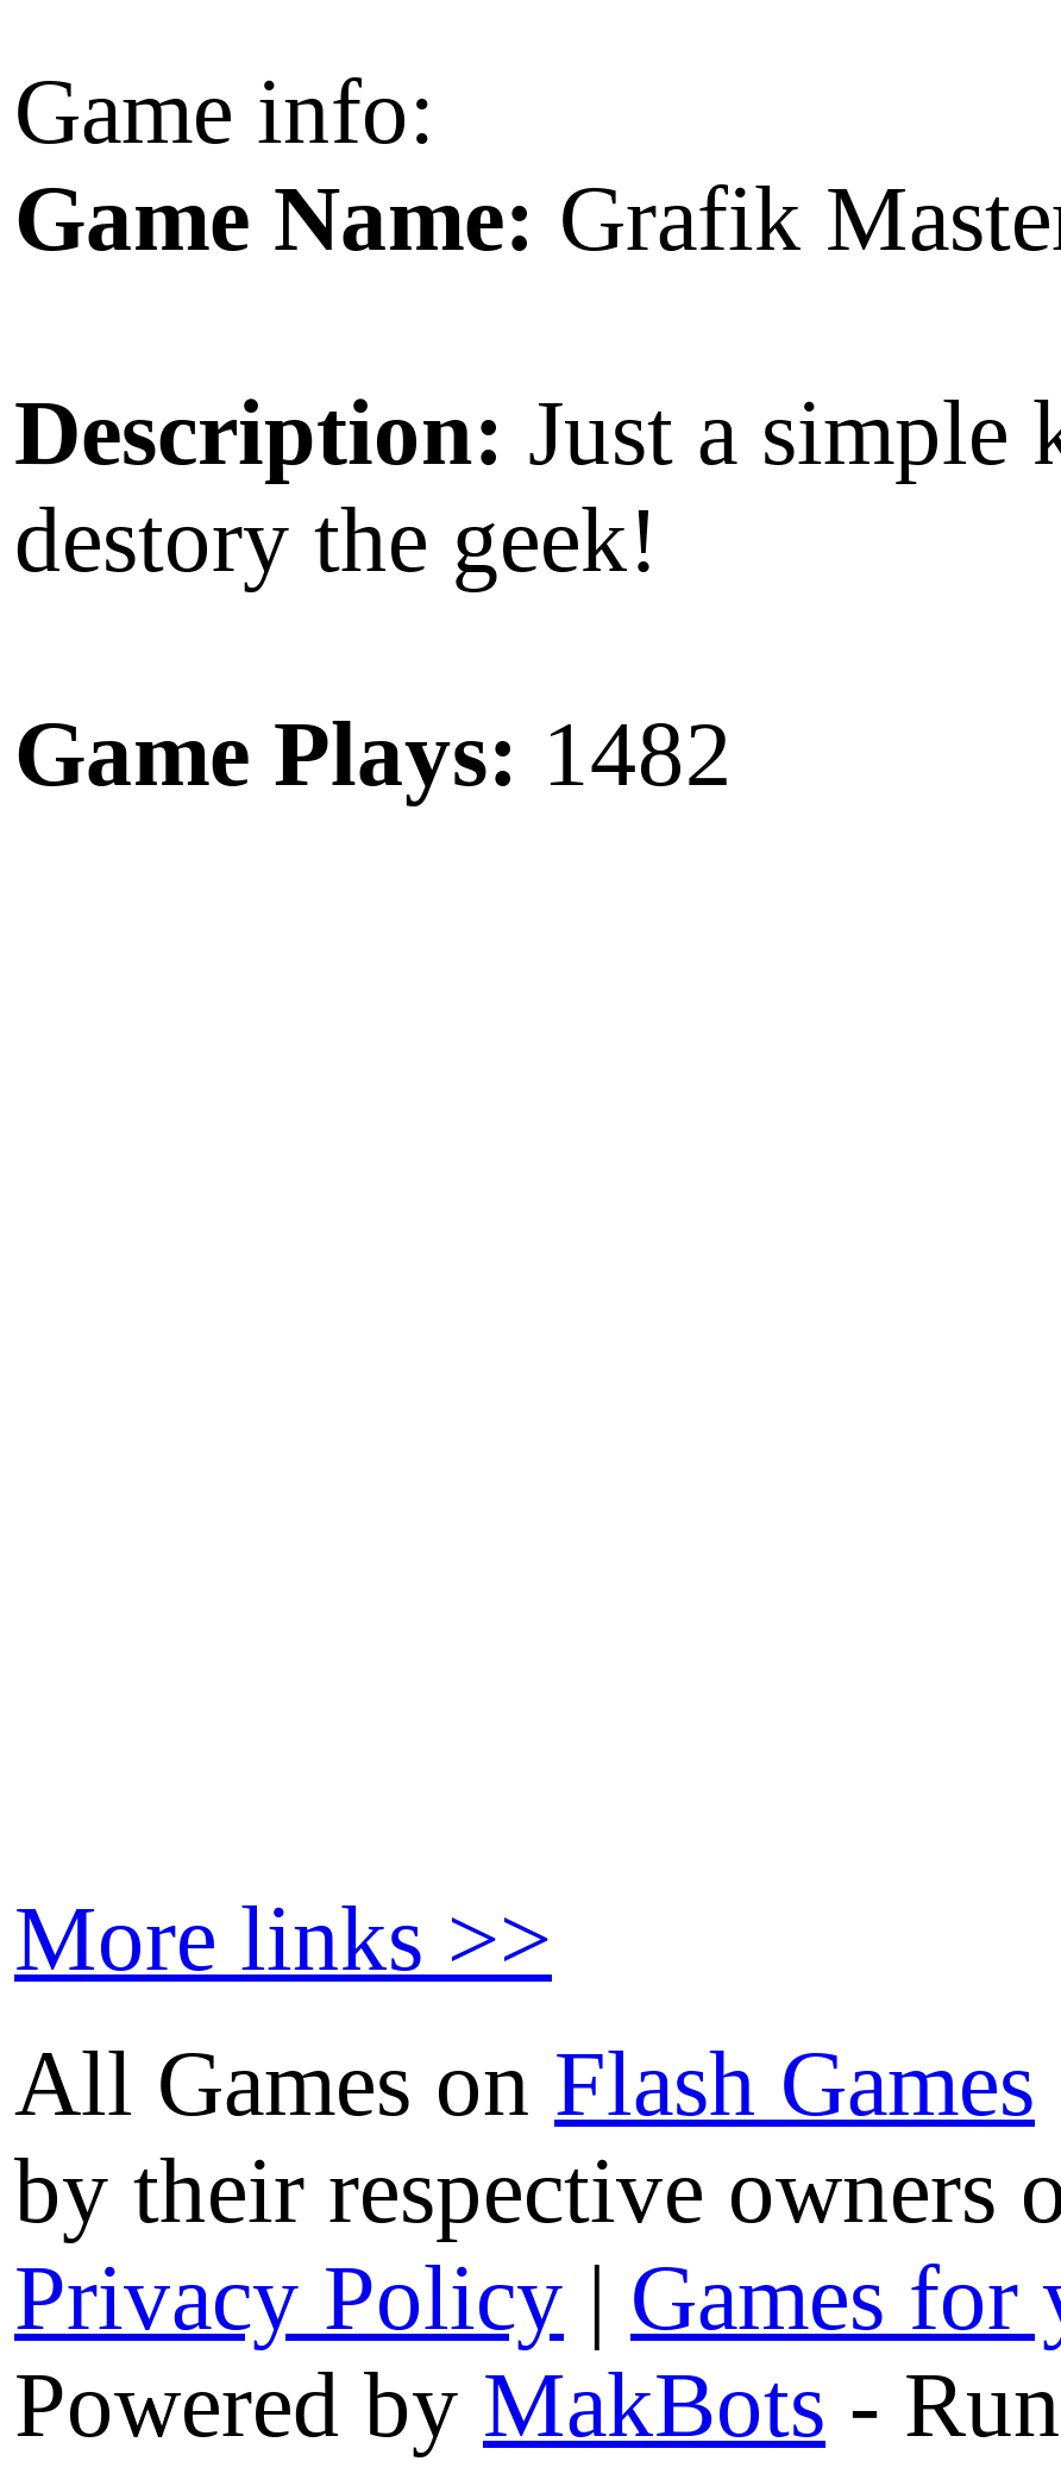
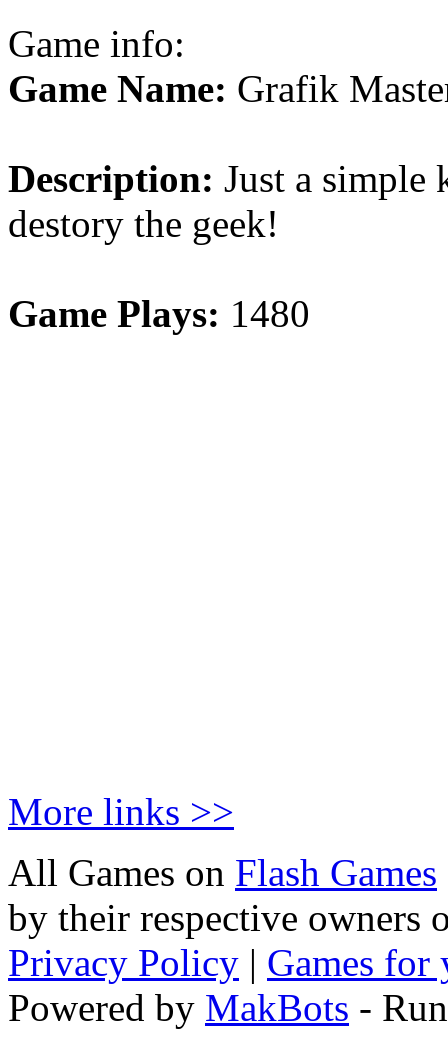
[14,702,733,804] Game Plays: 1482 -> [8,292,310,335] Game Plays: 1480

